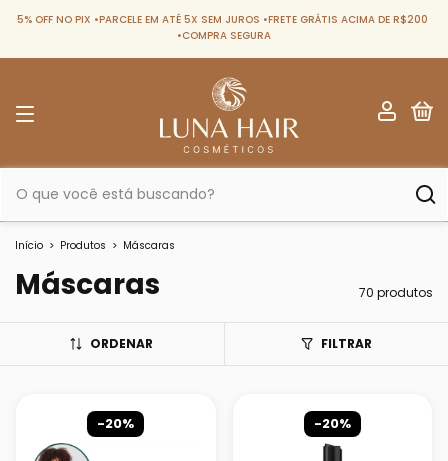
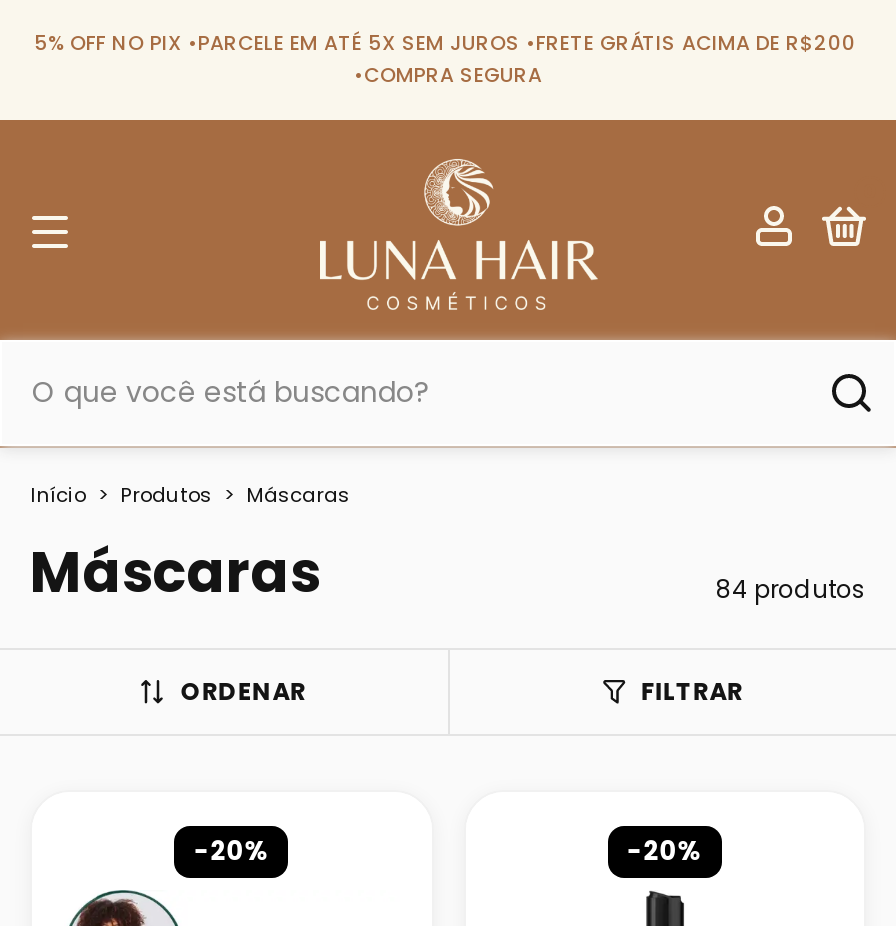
[359,284,433,301] 70 produtos -> [716,572,866,606] 84 produtos

